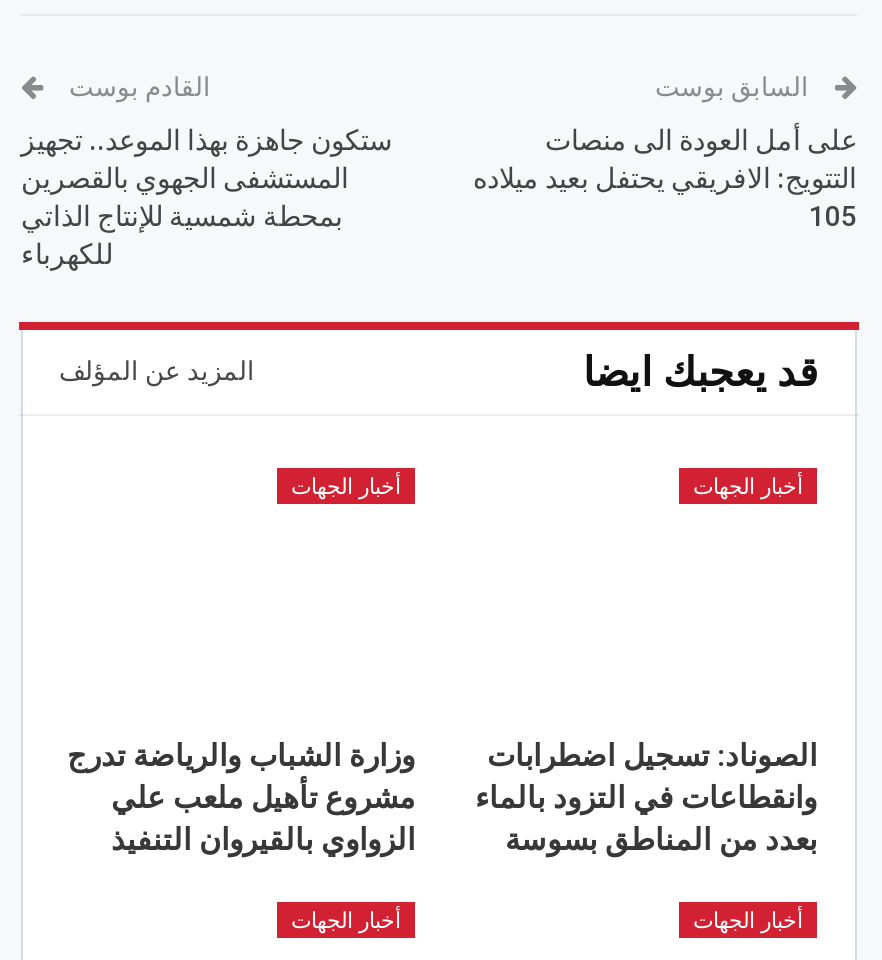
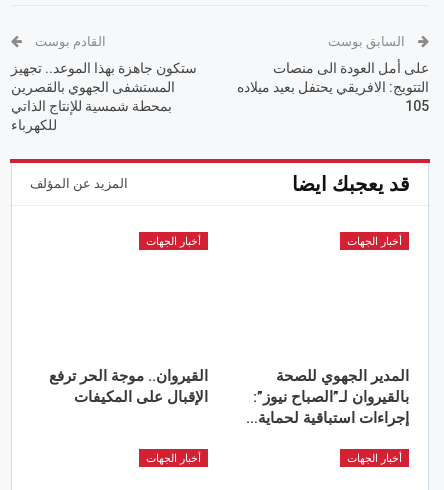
[67,738,415,858] وزارة الشباب والرياضة تدرج | مشروع تأهيل ملعب علي | الزواوي بالقيروان التنفيذ -> [49,367,208,406] القيروان.. موجة الحر ترفع | الإقبال على المكيفات
[475,738,817,858] الصوناد: تسجيل اضطرابات | وانقطاعات في التزود بالماء | بعدد من المناطق بسوسة -> [246,367,409,427] المدير الجهوي للصحة | بالقيروان لـ”الصباح نيوز”: | إجراءات استباقية لحماية…

